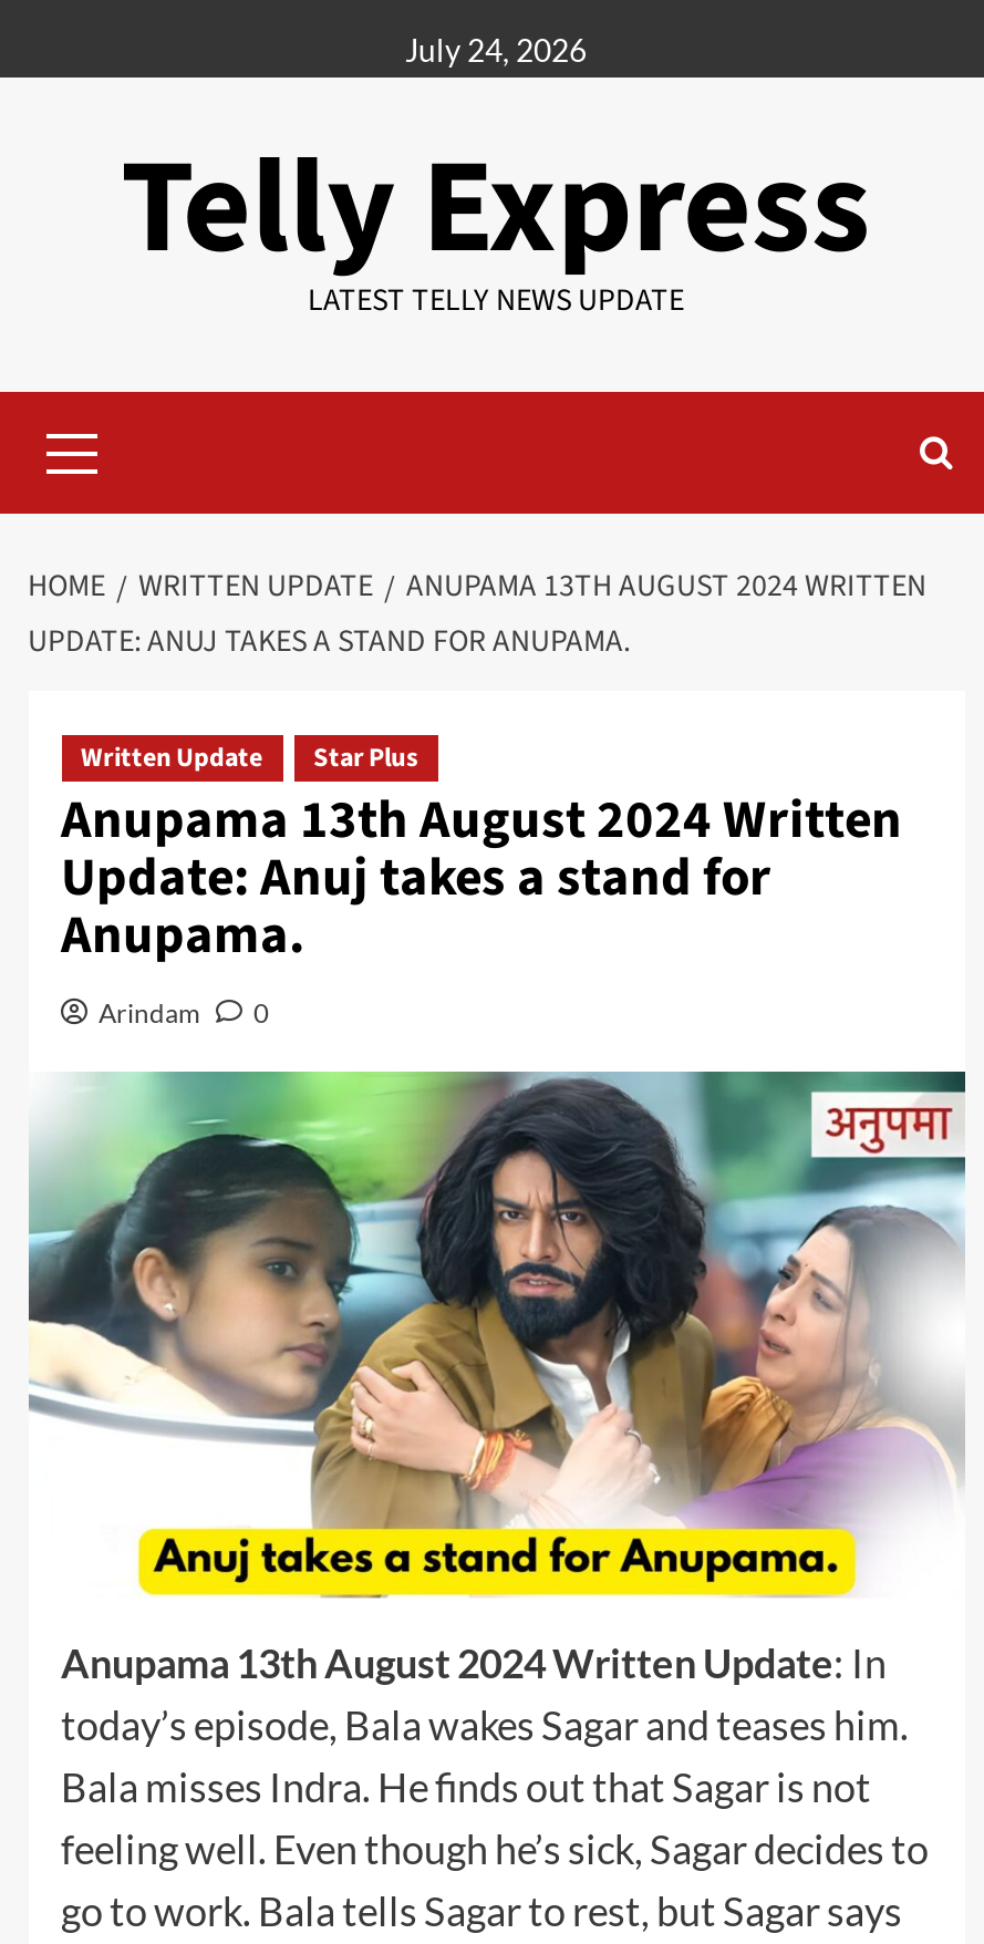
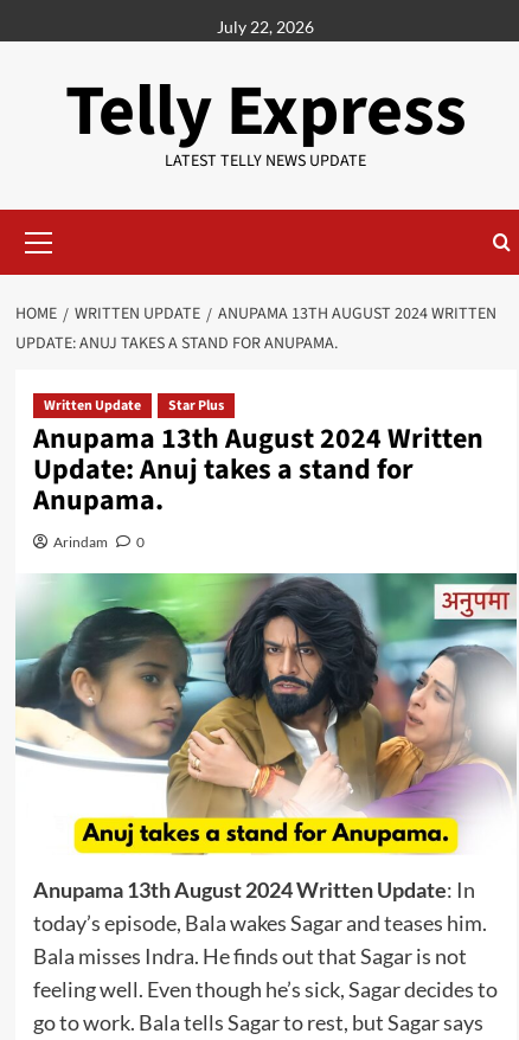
[405,31,587,69] July 24, 2026 -> [217,17,314,37] July 22, 2026

